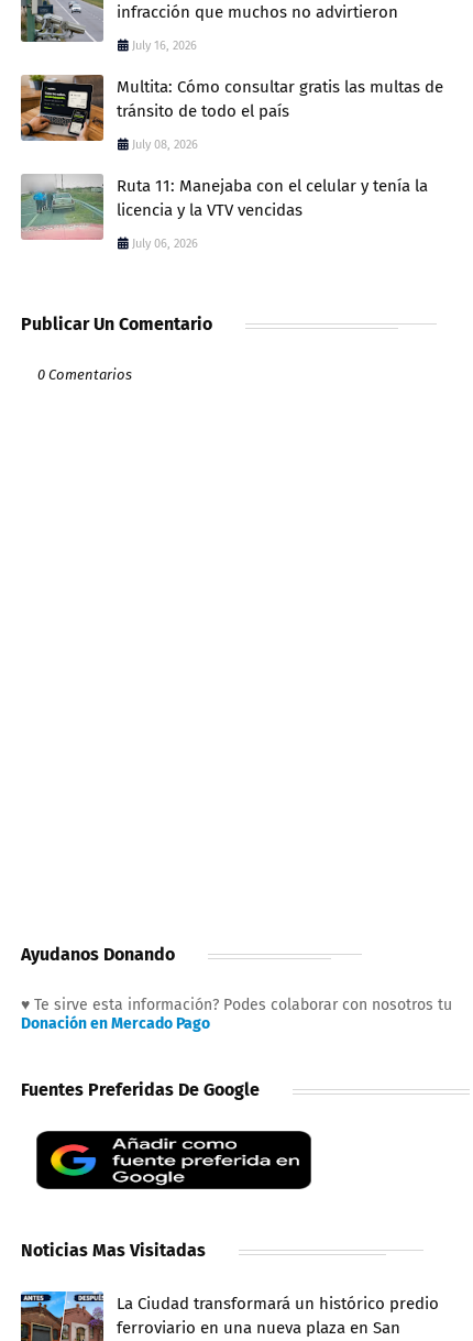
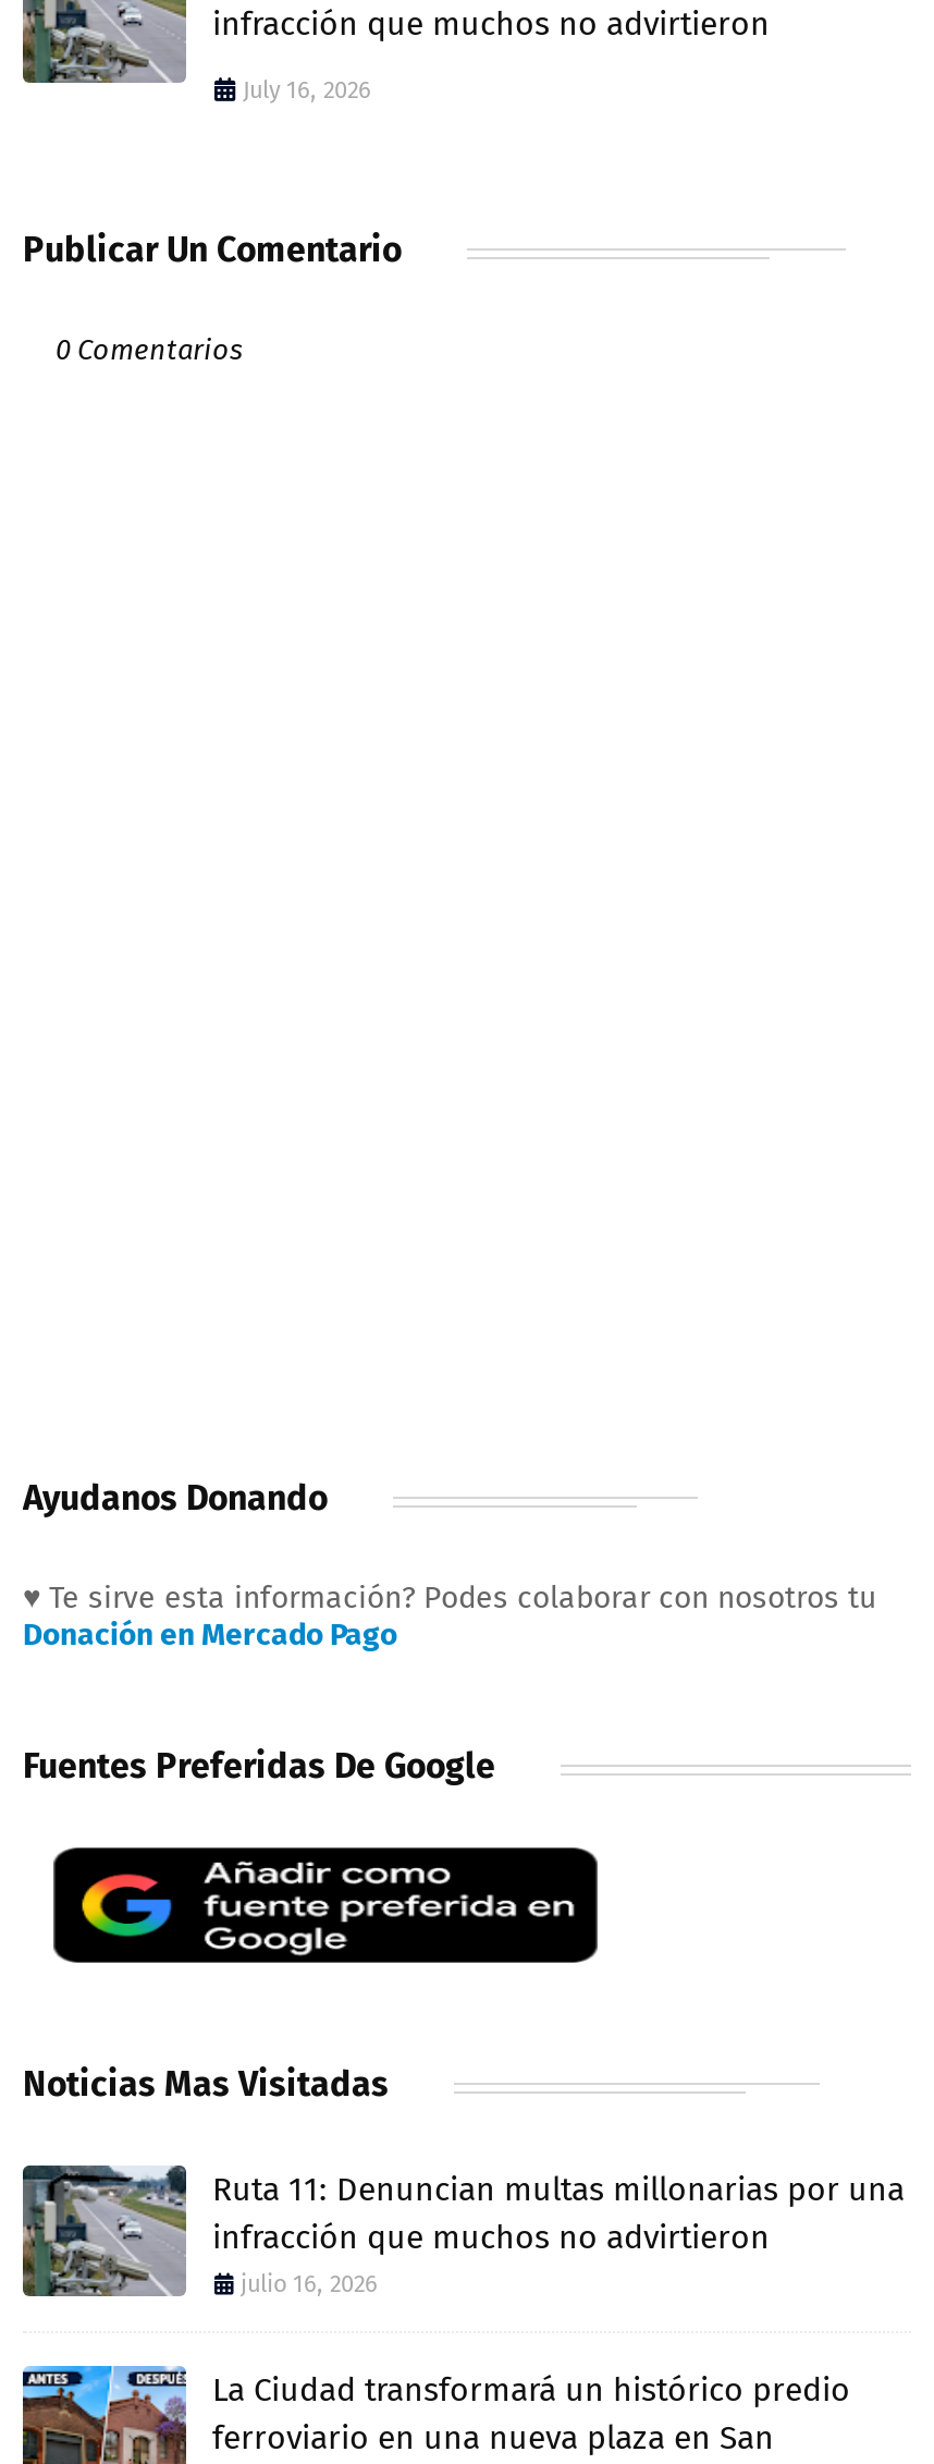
[21,74,443,251] [image] | Multita: Cómo consultar gratis las multas de | tránsito de todo el país | July 08, 2026 | Ruta 11: Manejaba con el celular y tenía la | licencia y la VTV vencidas | July 06, 2026 -> none
[20,174,103,240] [image] -> none
moved [21,314,260,1261] -> [23,229,495,2105]: Publicar Un Comentario | 0 Comentarios | Ayudanos Donando | Donación en Mercado Pago | Fuentes Preferidas De Google | Noticias Mas Visitadas
none -> [21,2163,905,2299] [image] | Ruta 11: Denuncian multas millonarias por una | infracción que muchos no advirtieron | julio 16, 2026

